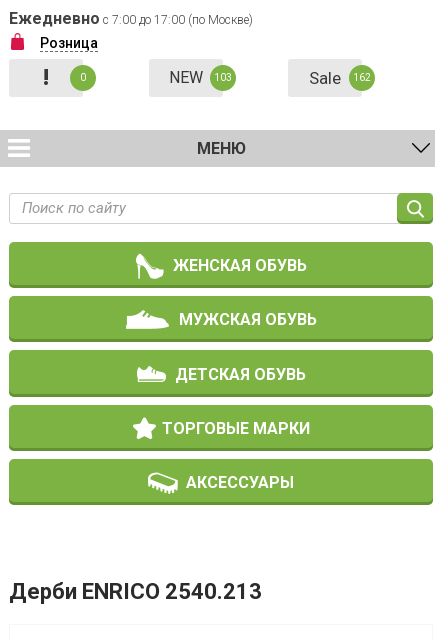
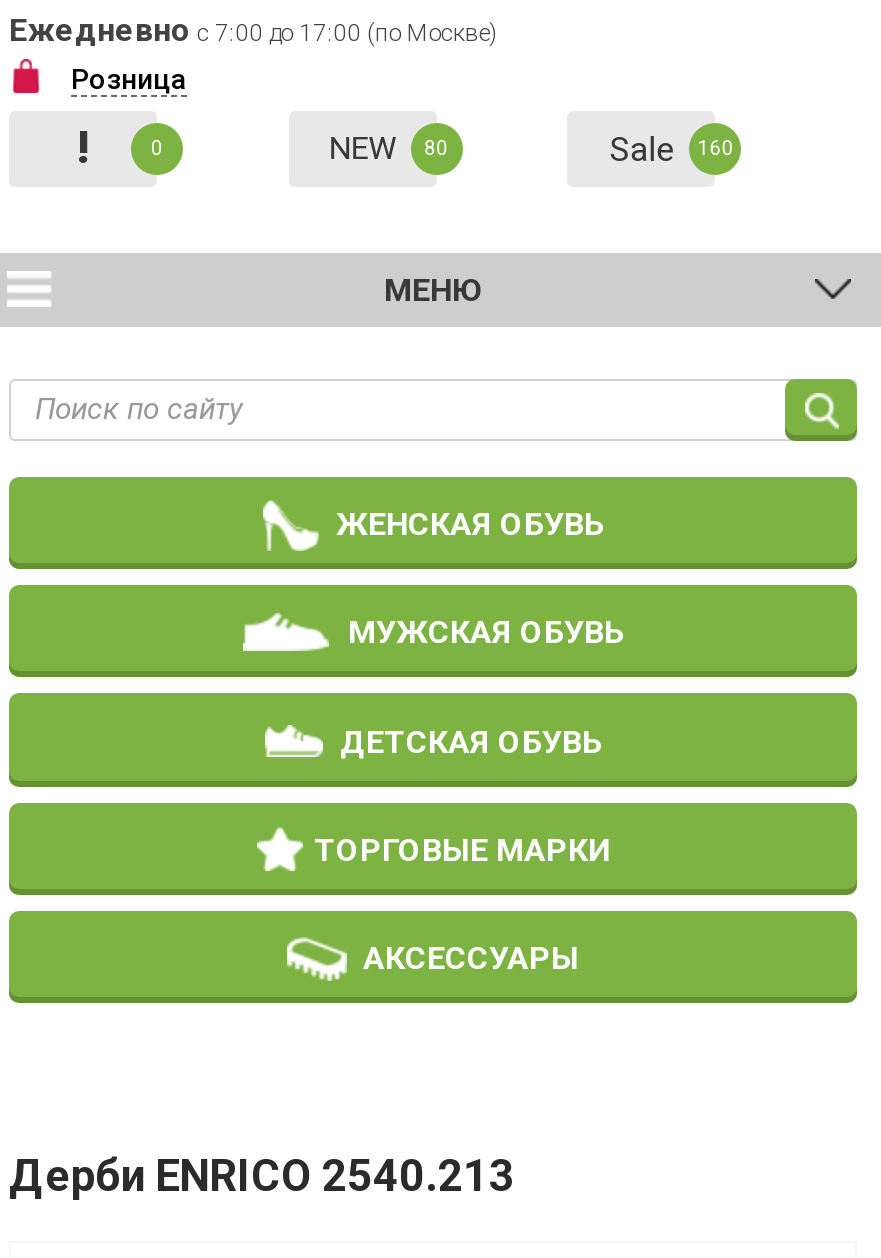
[169,68,232,87] NEW 103 -> [328,129,448,167] NEW 80
[309,68,371,88] Sale 162 -> [610,129,734,169] Sale 160

